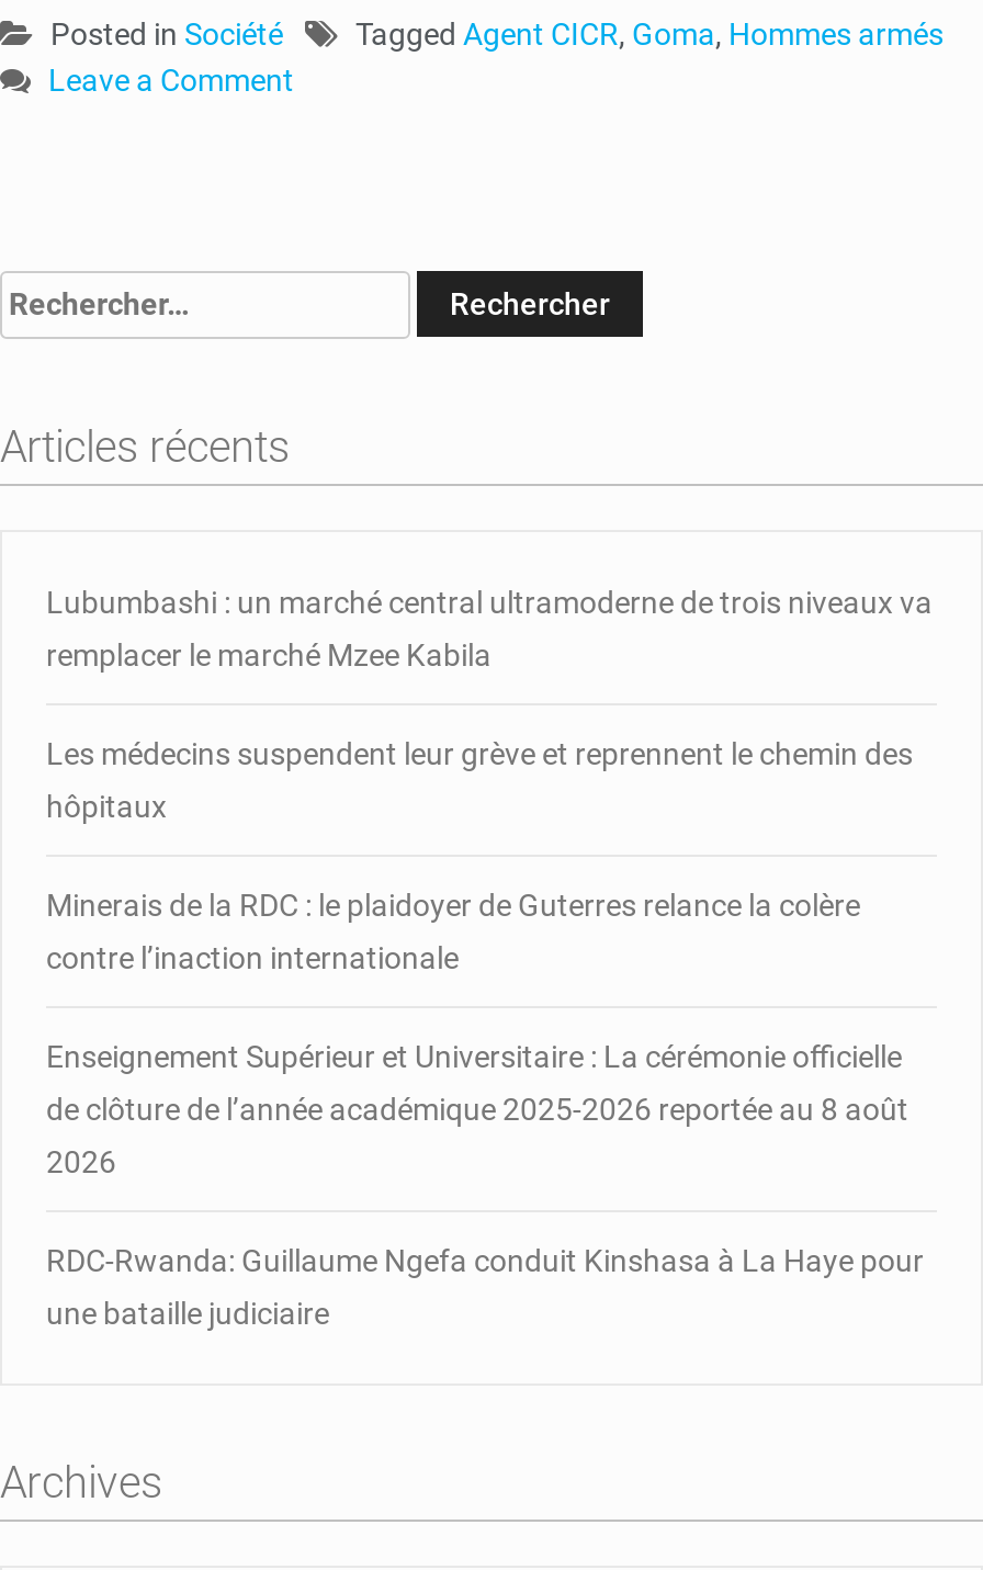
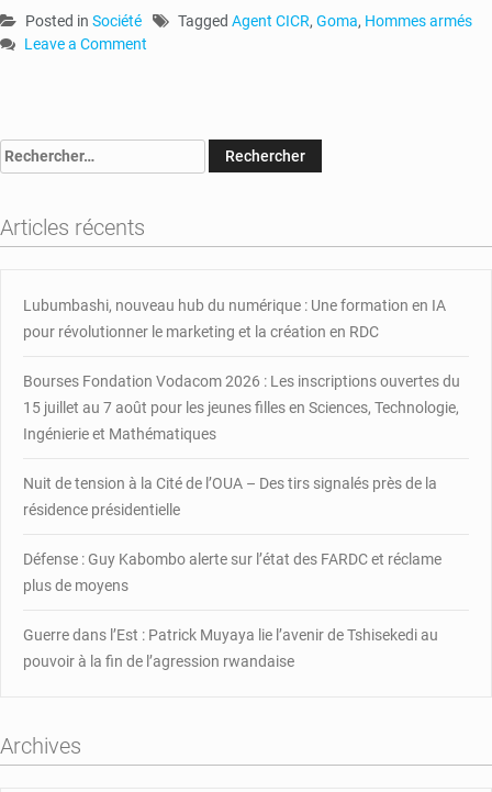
[46,584,933,619] Lubumbashi : un marché central ultramoderne de trois niveaux va -> [23,296,446,314] Lubumbashi, nouveau hub du numérique : Une formation en IA
[46,637,491,672] remplacer le marché Mzee Kabila -> [23,323,379,340] pour révolutionner le marketing et la création en RDC
[46,736,913,771] Les médecins suspendent leur grève et reprennent le chemin des -> [23,372,460,390] Bourses Fondation Vodacom 2026 : Les inscriptions ouvertes du
[46,788,167,824] hôpitaux -> [23,399,459,416] 15 juillet au 7 août pour les jeunes filles en Sciences, Technologie,
[46,887,860,922] Minerais de la RDC : le plaidoyer de Guterres relance la colère -> [23,425,216,442] Ingénierie et Mathématiques
[46,940,459,975] contre l’inaction internationale -> [23,474,437,492] Nuit de tension à la Cité de l’OUA – Des tirs signalés près de la
[46,1039,902,1074] Enseignement Supérieur et Universitaire : La cérémonie officielle -> [23,501,180,518] résidence présidentielle
[46,1091,908,1126] de clôture de l’année académique 2025-2026 reportée au 8 août -> [23,550,441,568] Défense : Guy Kabombo alerte sur l’état des FARDC et réclame
[46,1144,116,1179] 2026 -> [23,576,128,594] plus de moyens
[46,1243,924,1278] RDC-Rwanda: Guillaume Ngefa conduit Kinshasa à La Haye pour -> [23,626,438,643] Guerre dans l’Est : Patrick Muyaya lie l’avenir de Tshisekedi au
[46,1295,329,1330] une bataille judiciaire -> [23,652,294,670] pouvoir à la fin de l’agression rwandaise

